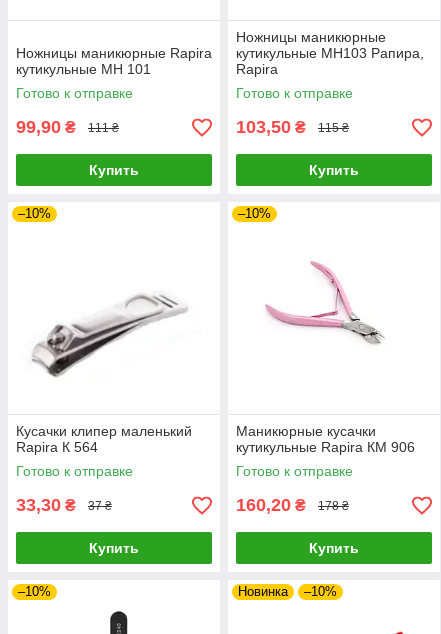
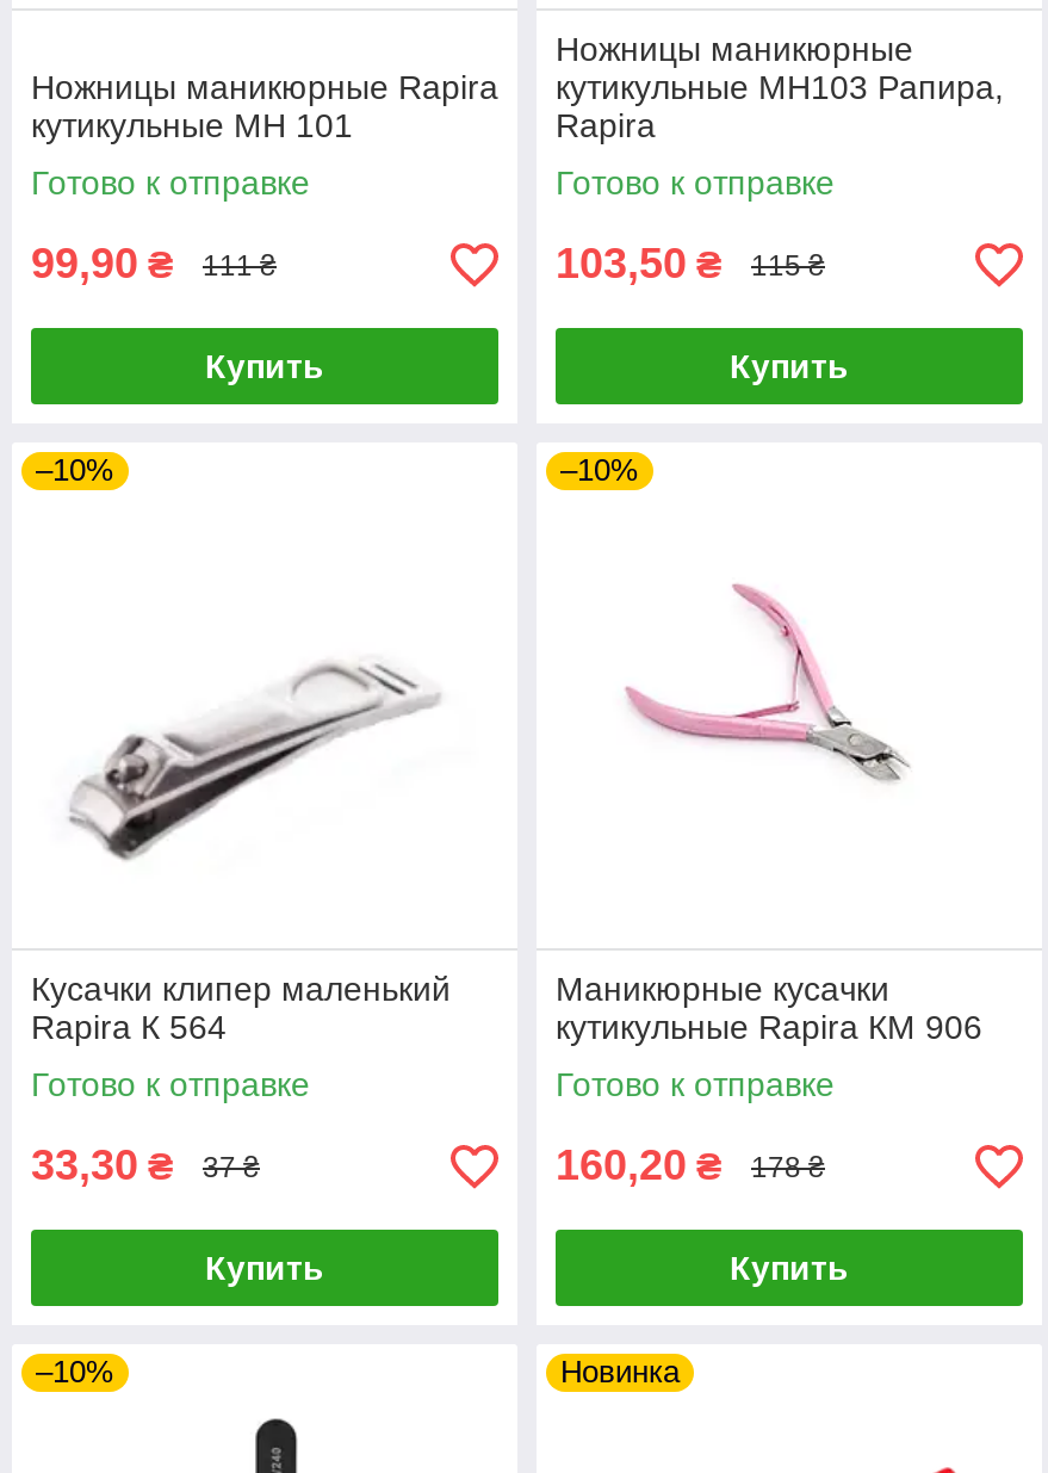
[304,584,337,599] –10% -> none

